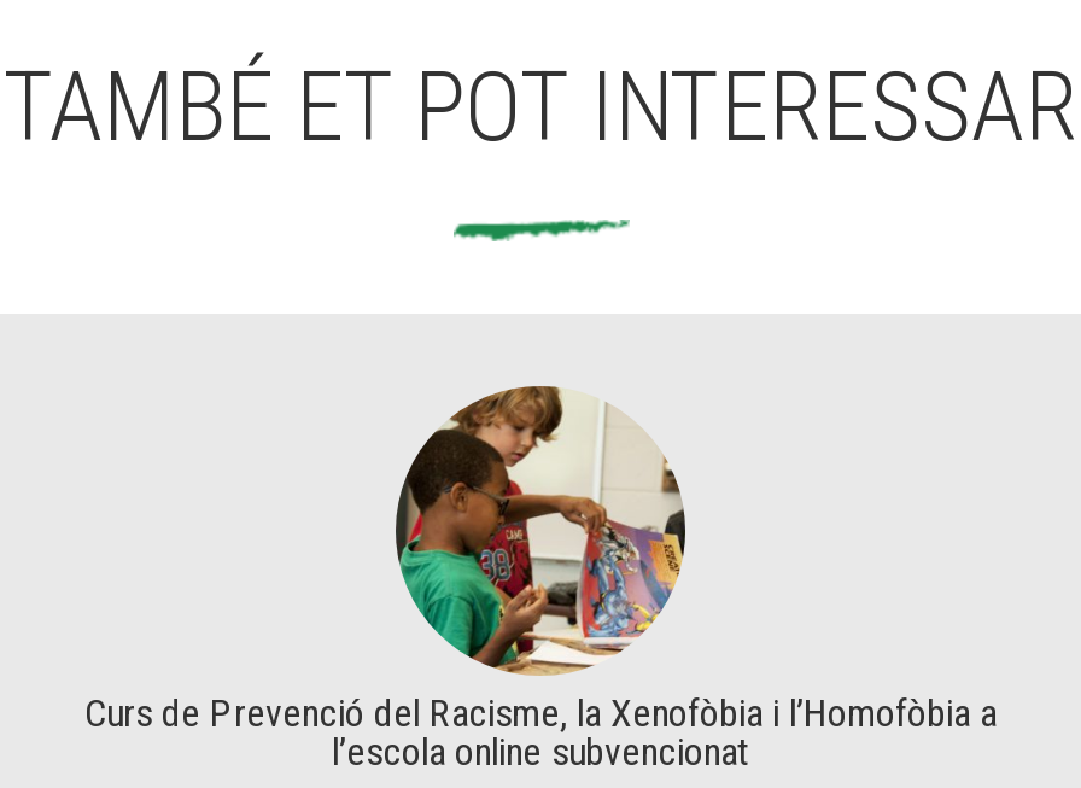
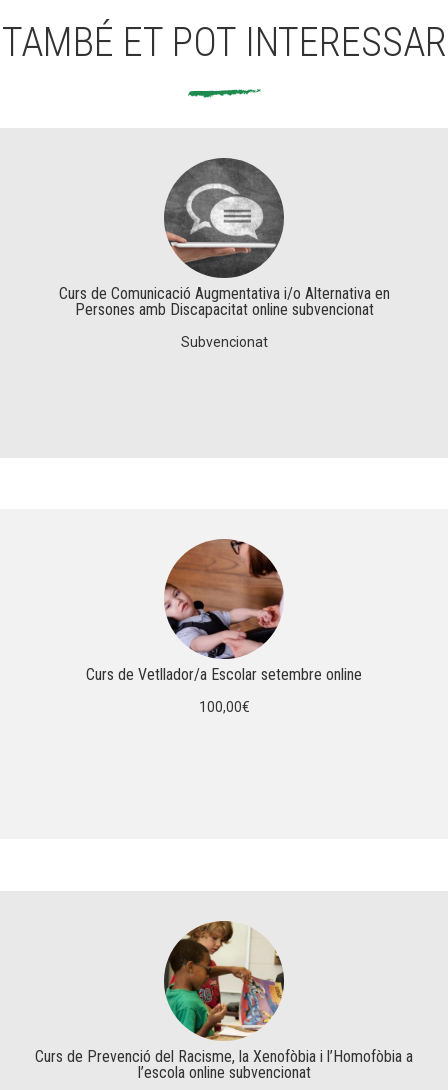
none -> [58,158,389,350] [image] | Curs de Comunicació Augmentativa i/o Alternativa en | Persones amb Discapacitat online subvencionat | Subvencionat
none -> [86,538,362,715] [image] | Curs de Vetllador/a Escolar setembre online | 100,00€

